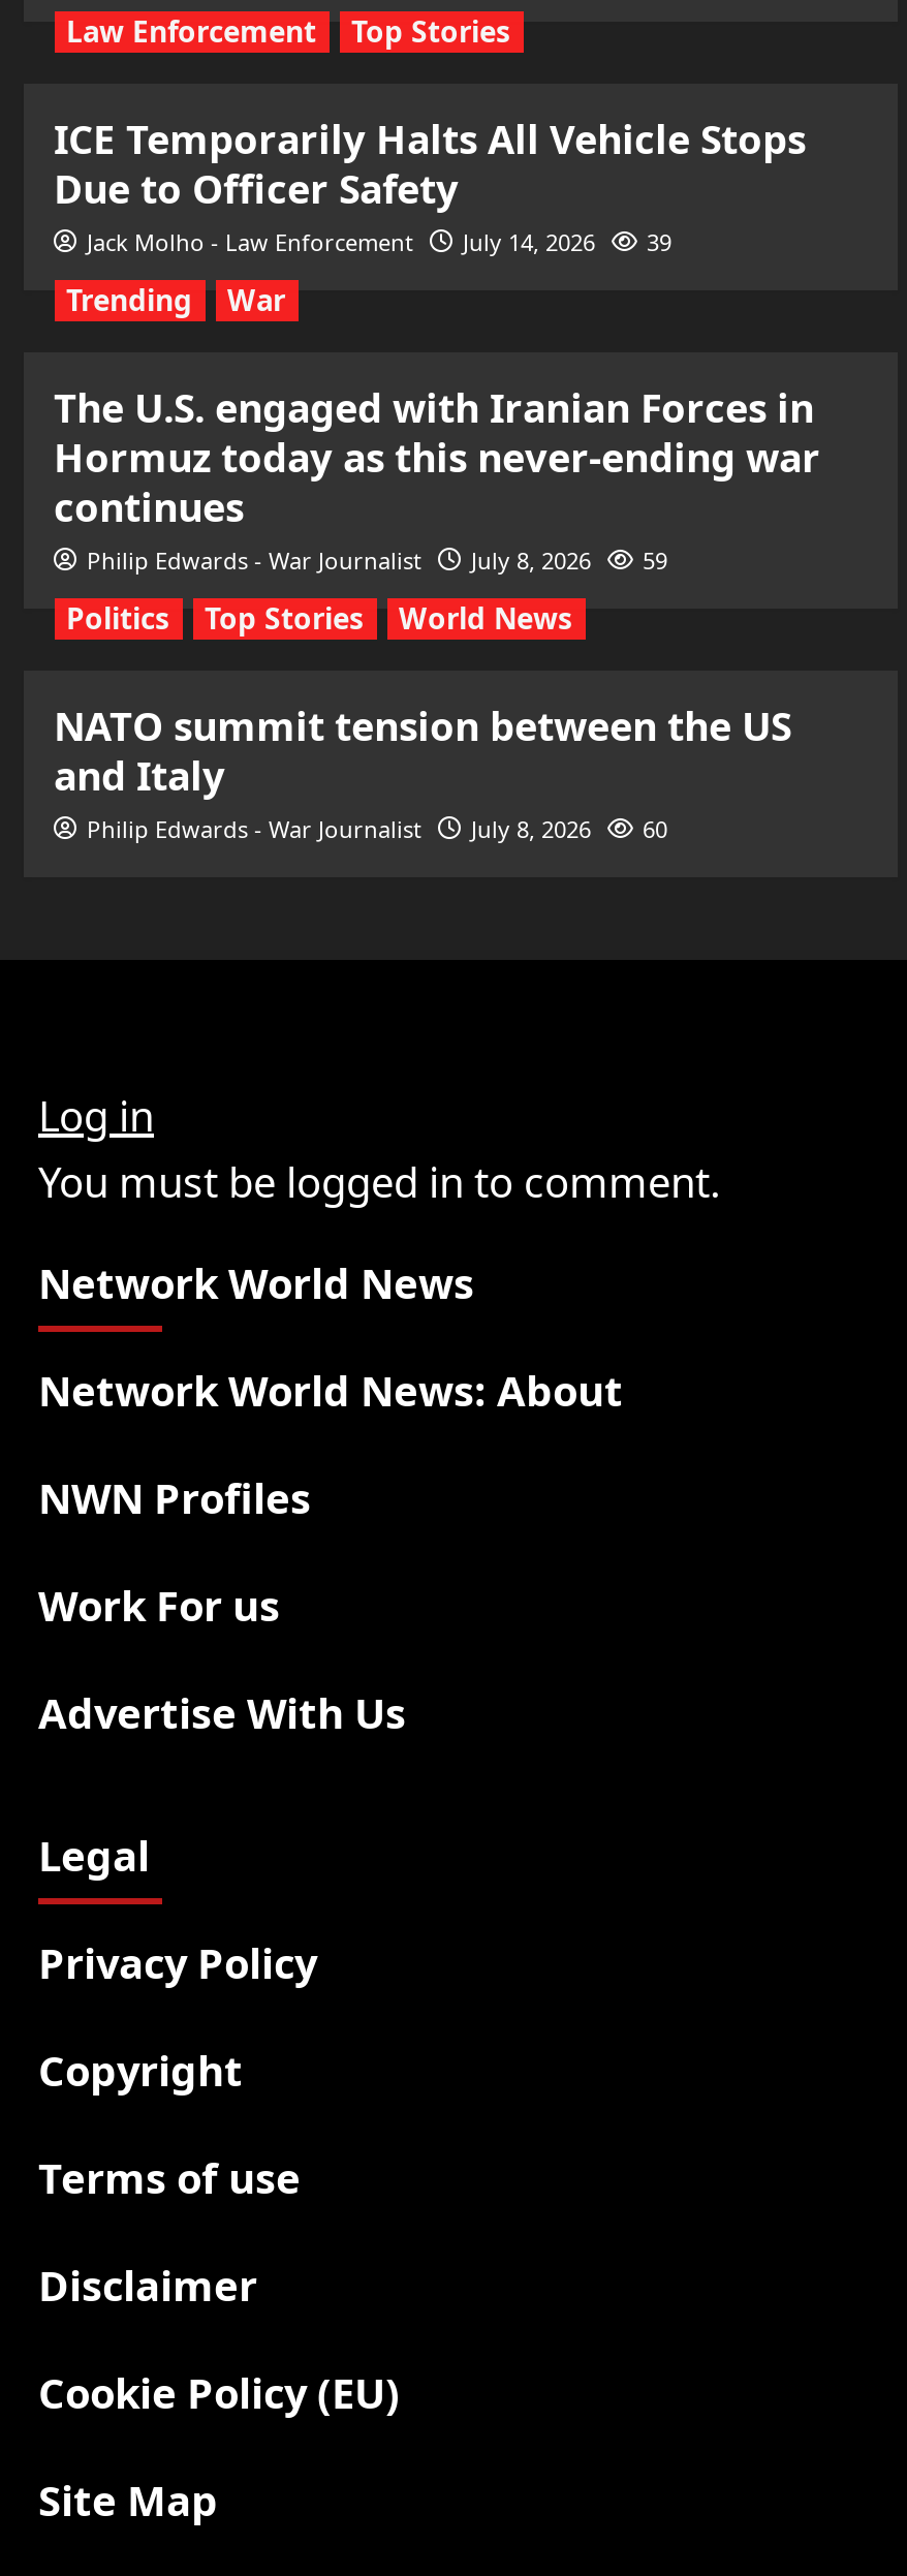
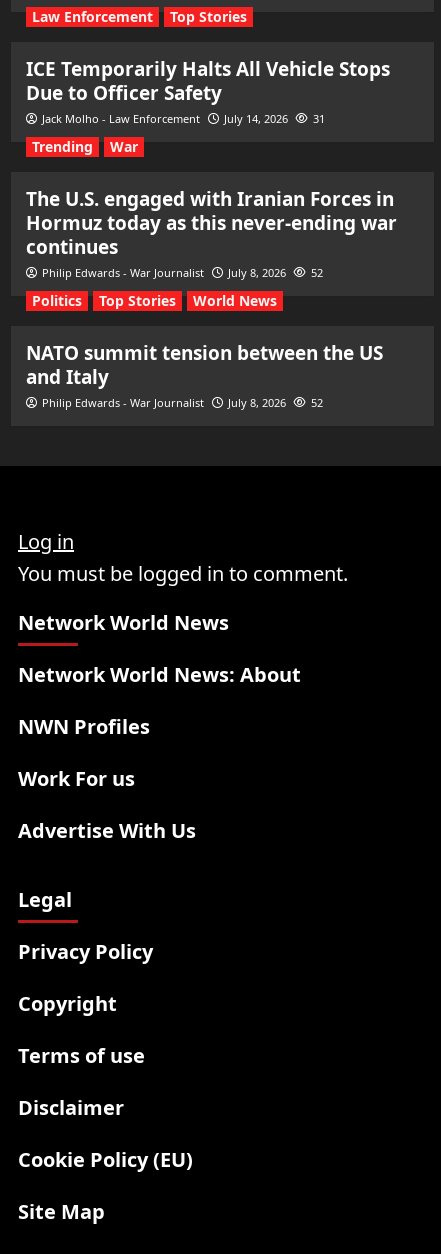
[87,226,671,257] Jack Molho - Law Enforcement July 14, 2026 39 -> [41,111,324,126] Jack Molho - Law Enforcement July 14, 2026 31
[87,545,667,576] Philip Edwards - War Journalist July 8, 2026 59 -> [41,265,322,280] Philip Edwards - War Journalist July 8, 2026 52
[87,813,667,844] Philip Edwards - War Journalist July 8, 2026 60 -> [41,395,322,410] Philip Edwards - War Journalist July 8, 2026 52

